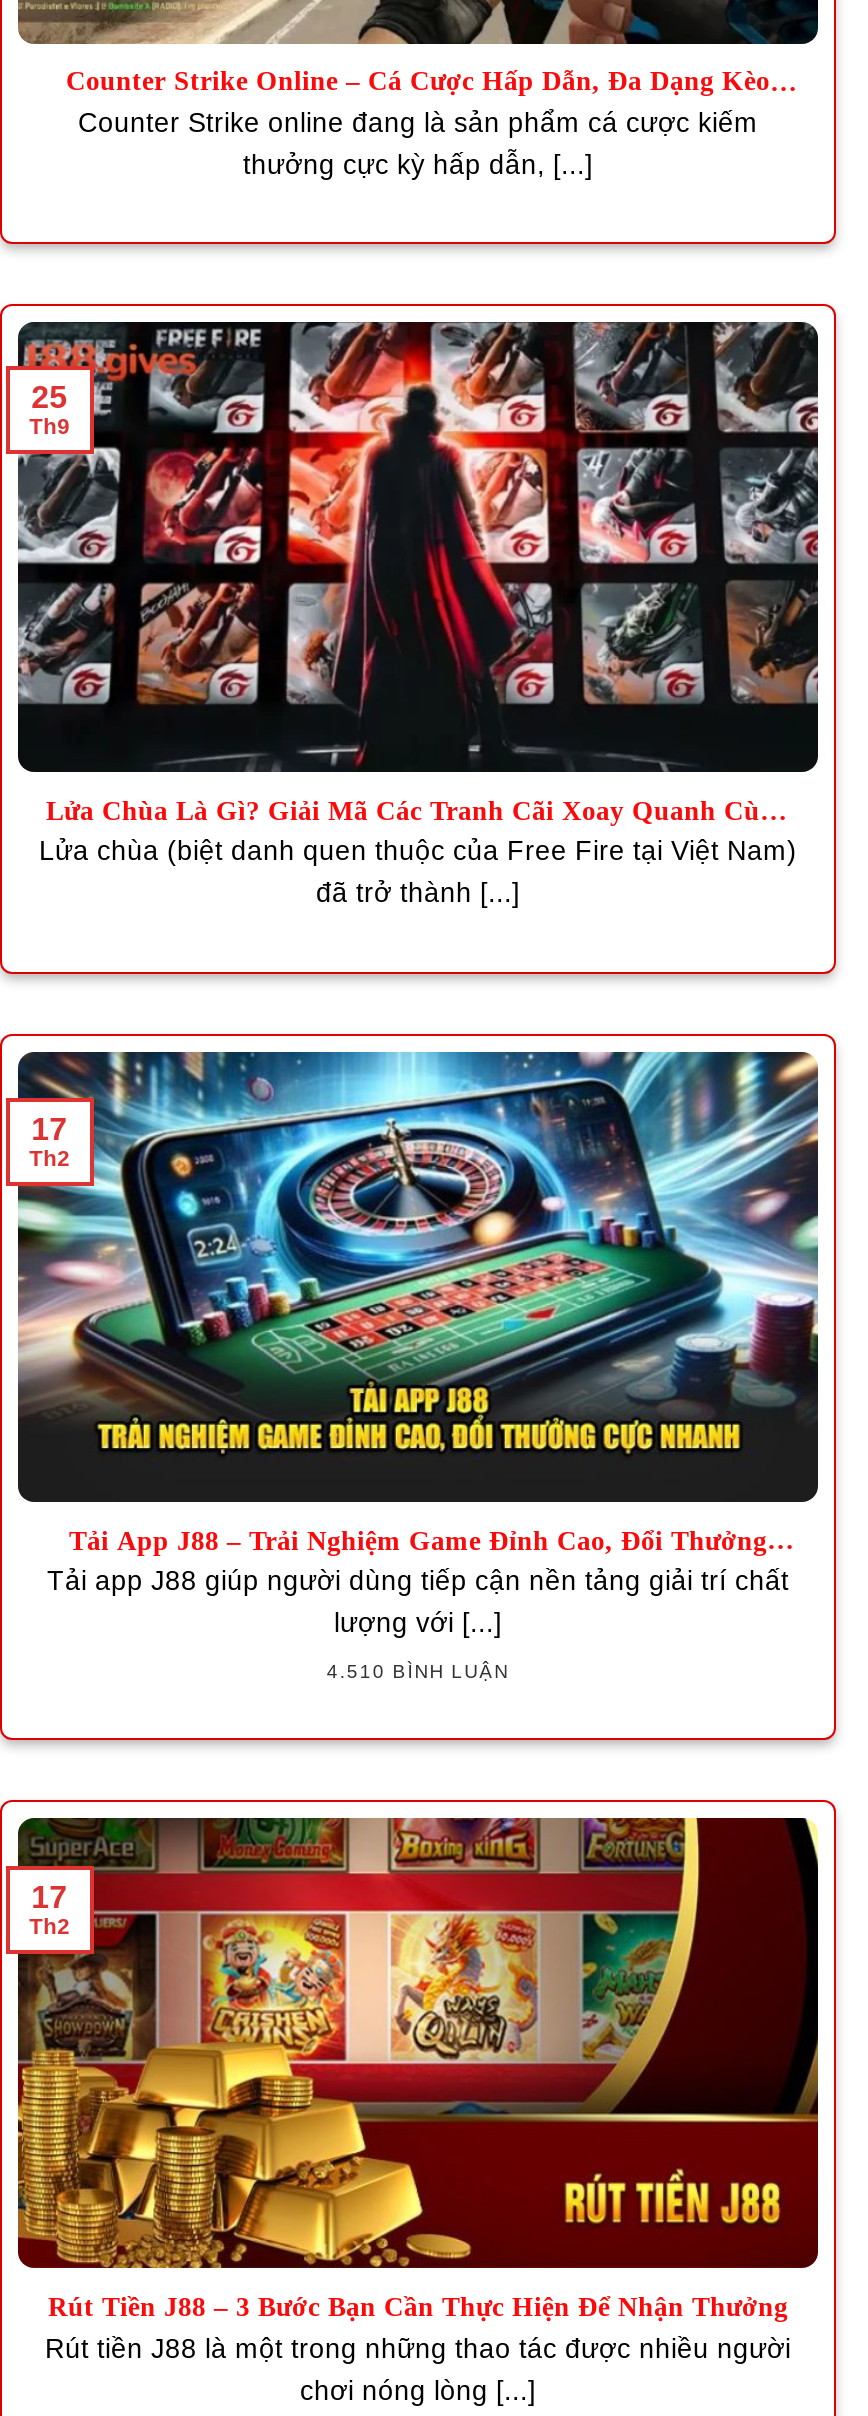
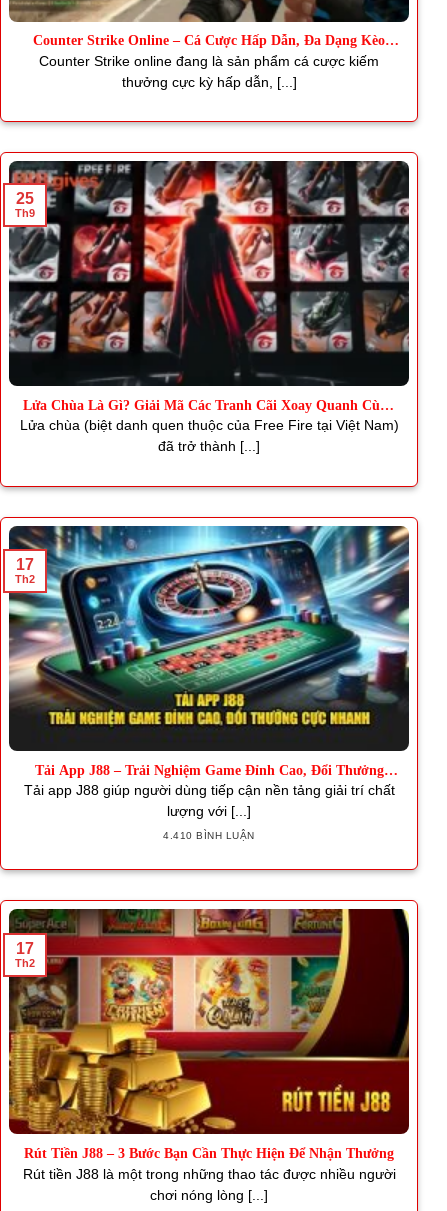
[327,1661,509,1683] 4.510 BÌNH LUẬN -> [163,830,255,841] 4.410 BÌNH LUẬN

